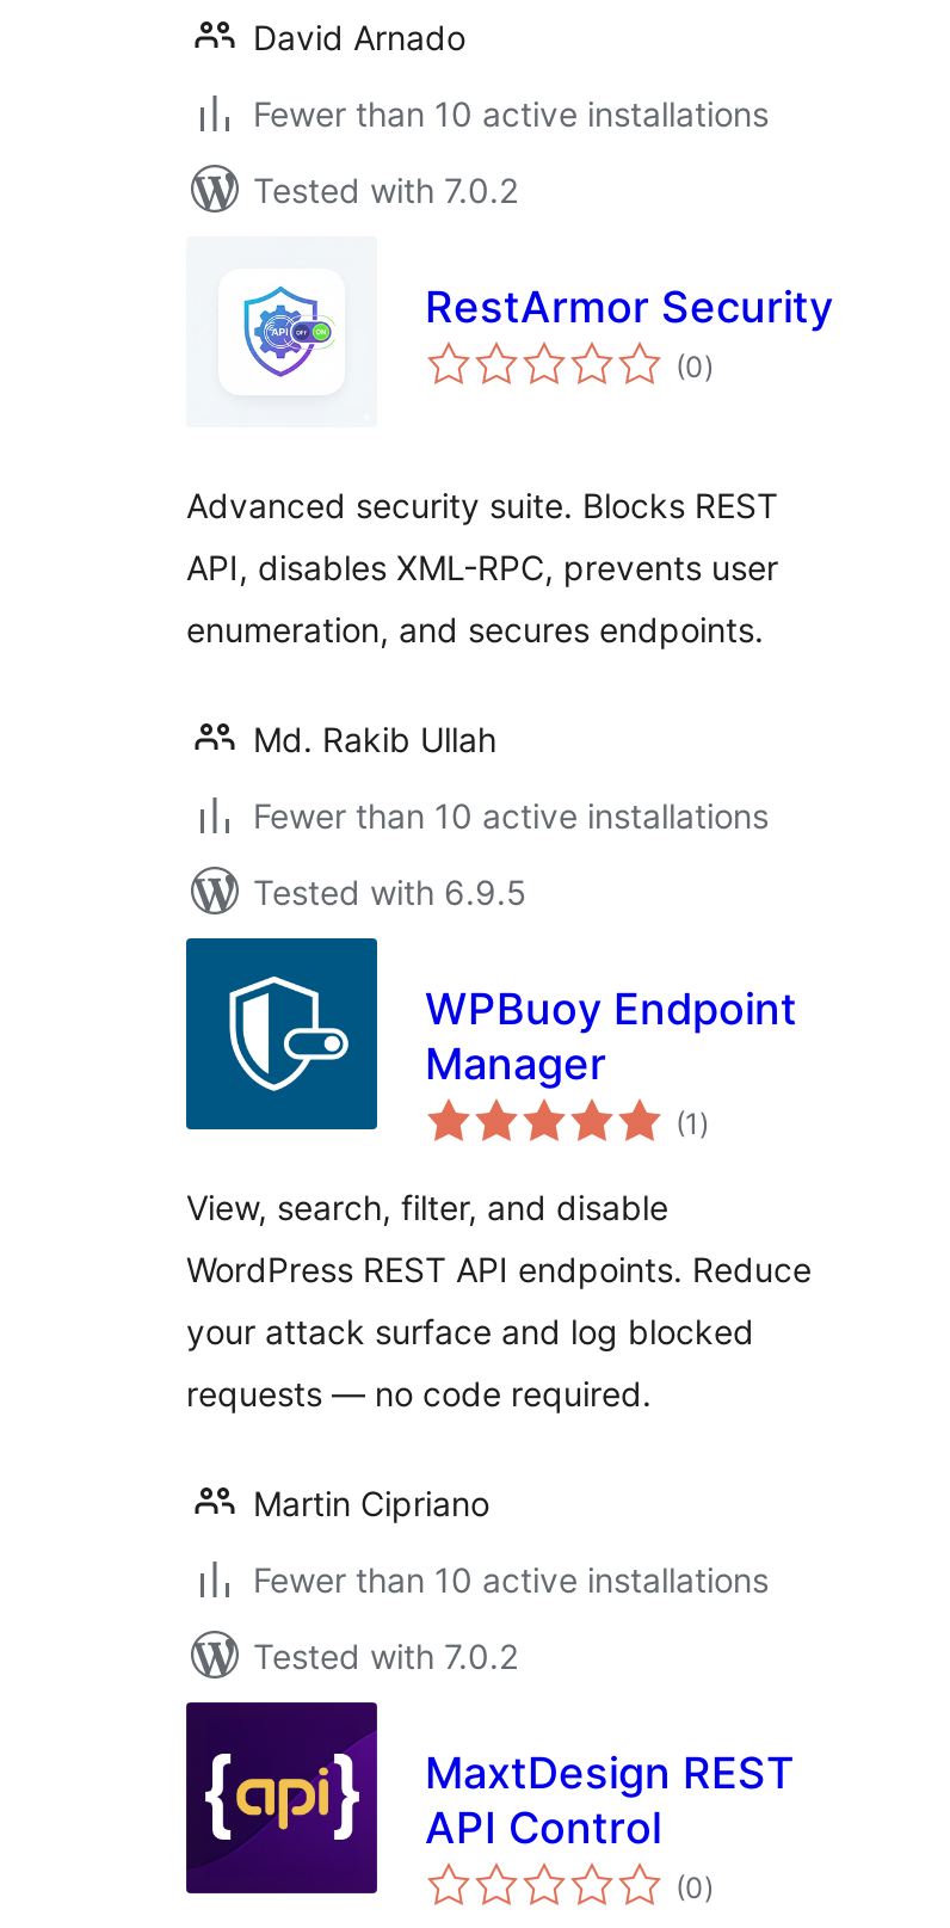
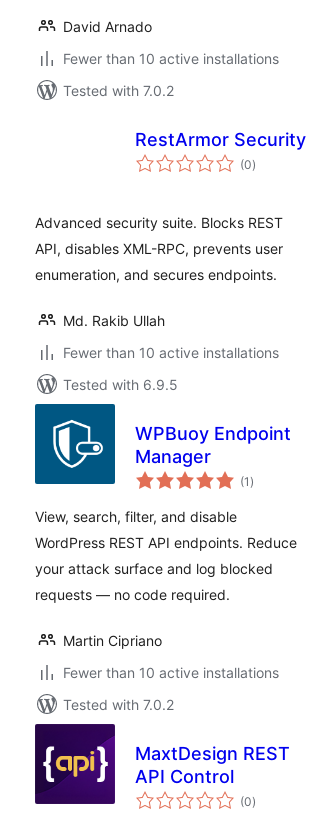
[241,284,334,380] [image] -> none

